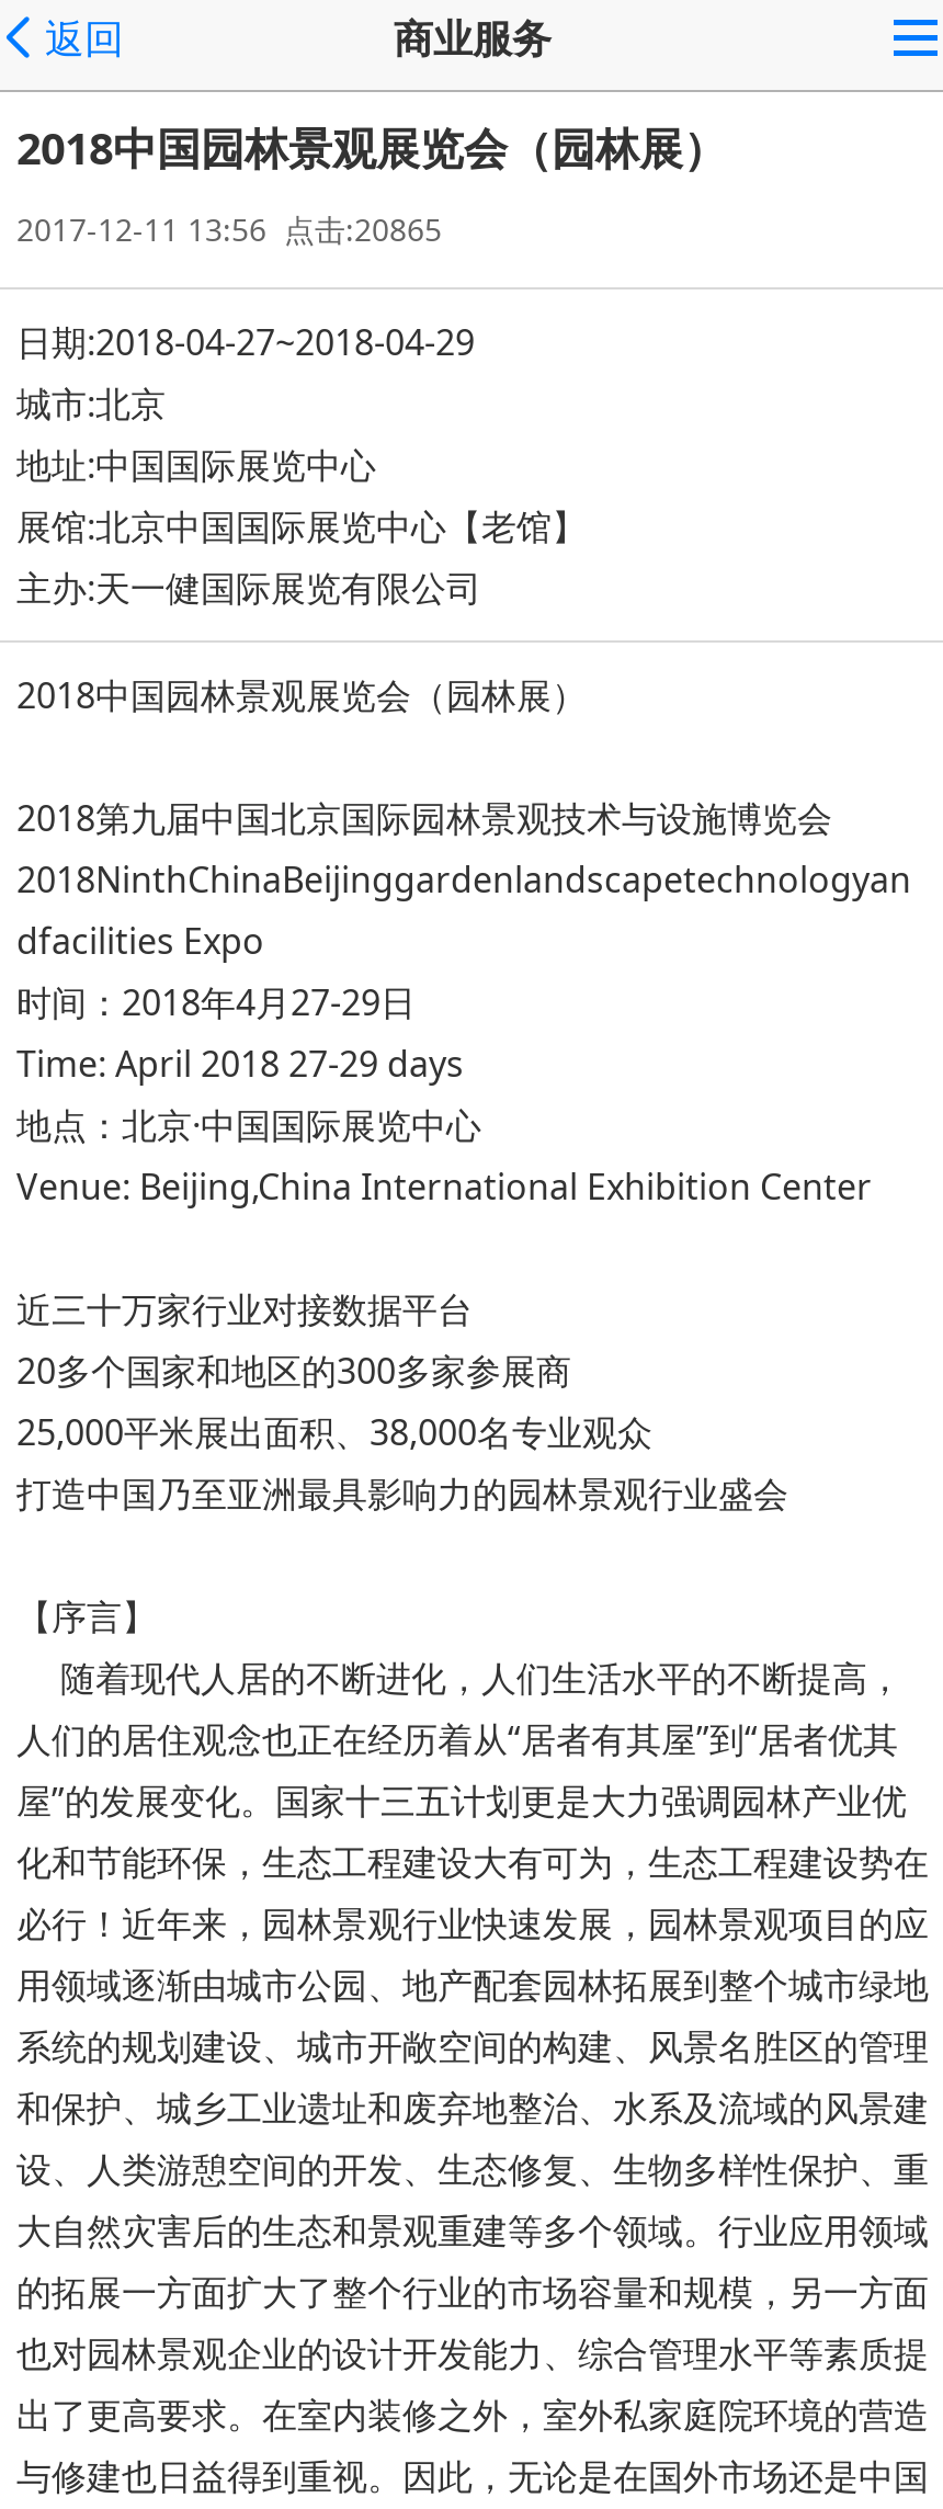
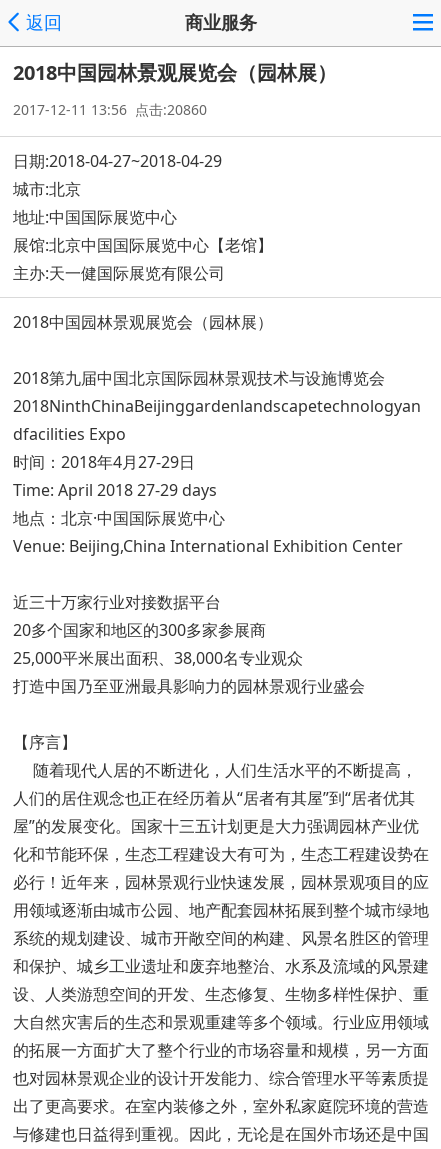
[16,208,442,250] 2017-12-11 13:56 点击:20865 -> [13,100,207,119] 2017-12-11 13:56 点击:20860

